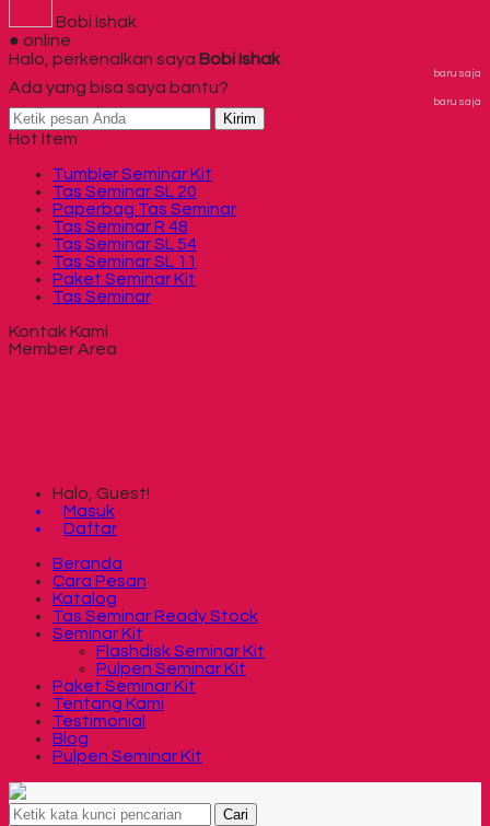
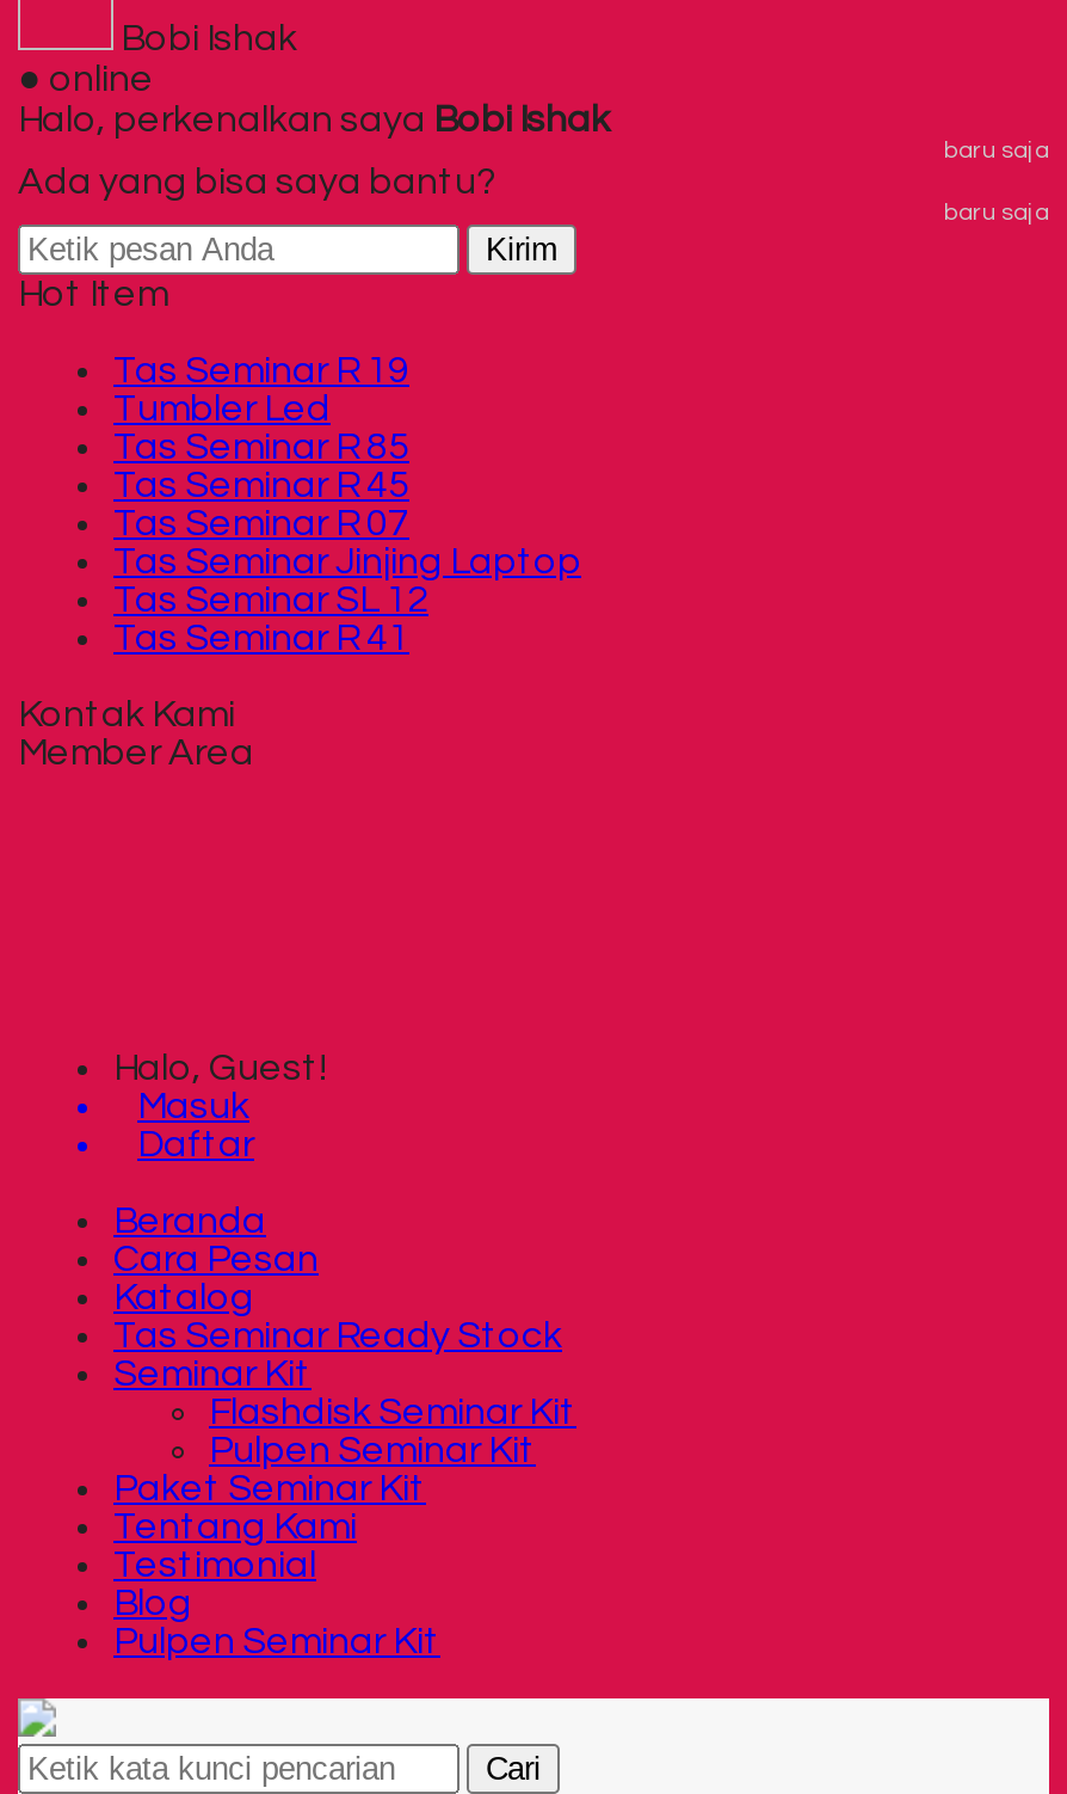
[52,165,236,305] Tumbler Seminar Kit | Tas Seminar SL 20 | Paperbag Tas Seminar | Tas Seminar R 48 | Tas Seminar SL 54 | Tas Seminar SL 11 | Paket Seminar Kit | Tas Seminar -> [113,351,581,657] Tas Seminar R 19 | Tumbler Led | Tas Seminar R 85 | Tas Seminar R 45 | Tas Seminar R 07 | Tas Seminar Jinjing Laptop | Tas Seminar SL 12 | Tas Seminar R 41

